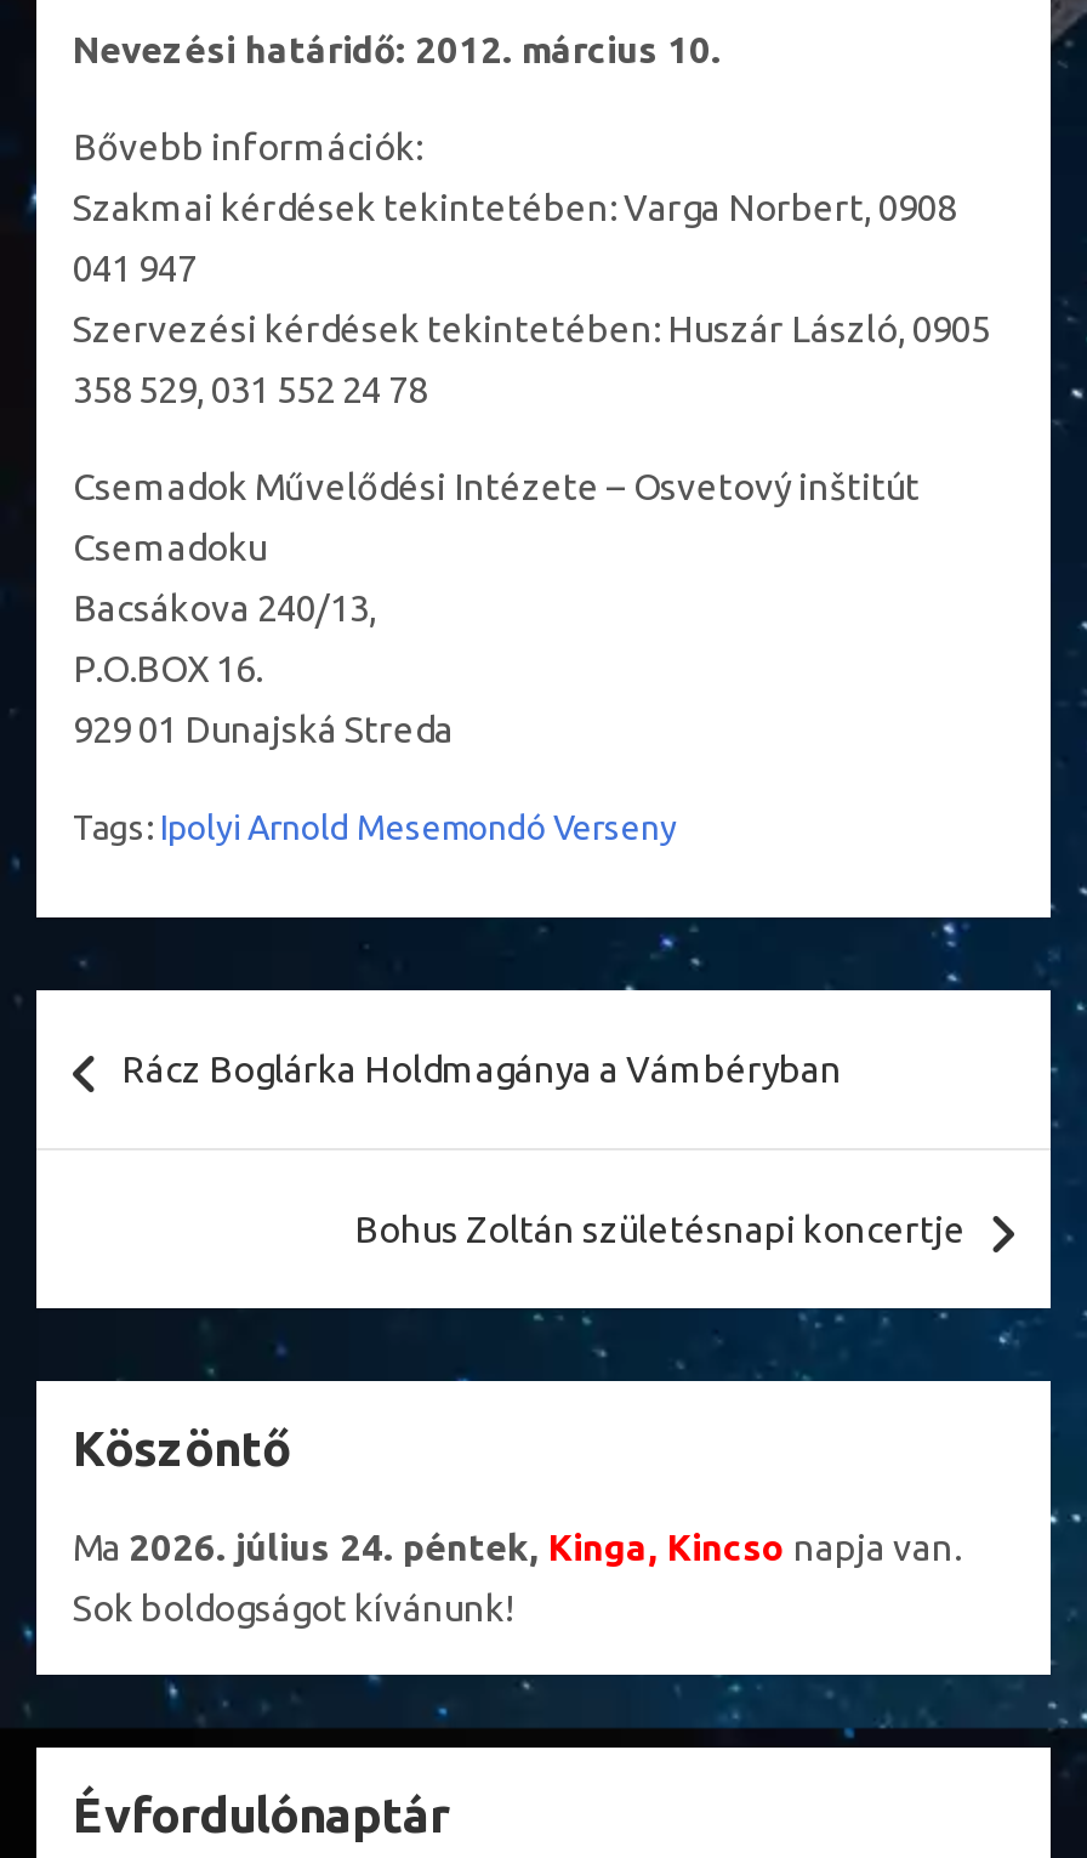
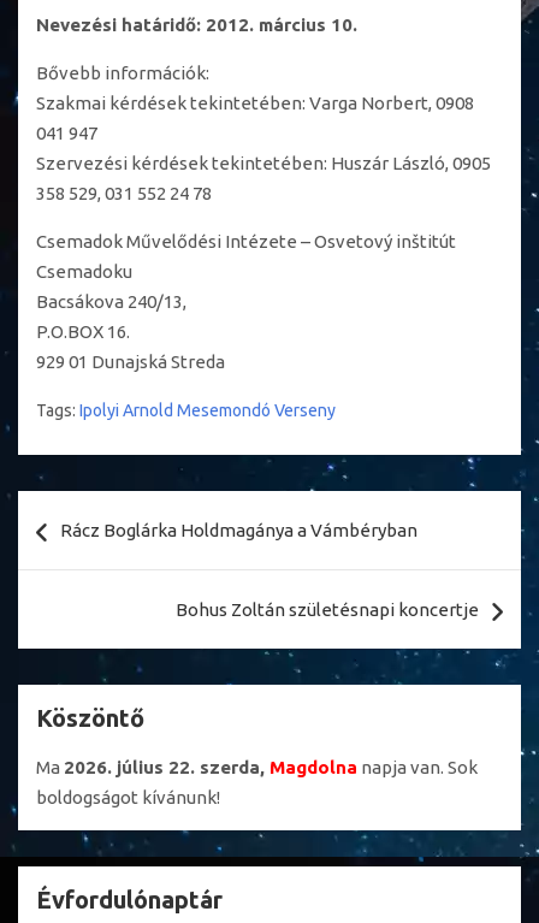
[73,1527,961,1568] Ma 2026. július 24. péntek, Kinga, Kincso napja van. -> [36,757,478,777] Ma 2026. július 22. szerda, Magdolna napja van. Sok
[73,1587,512,1629] Sok boldogságot kívánunk! -> [36,787,220,807] boldogságot kívánunk!

